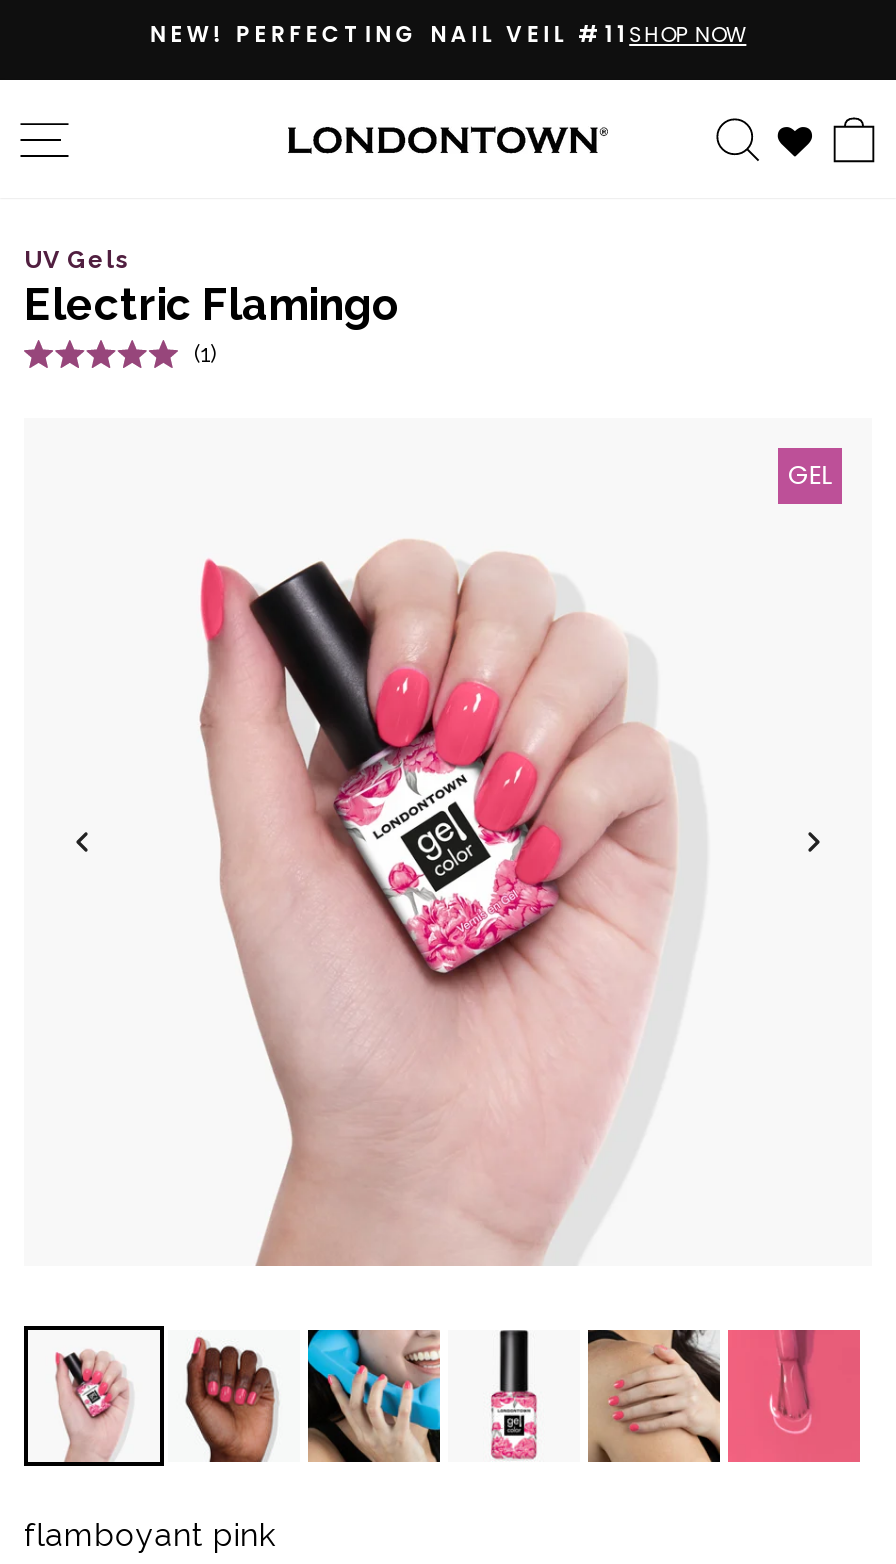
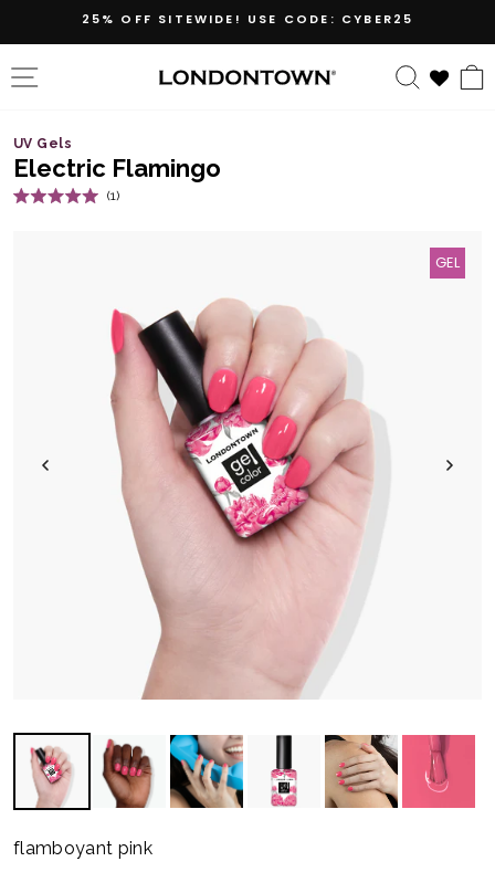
[150,18,746,50] NEW! PERFECTING NAIL VEIL #11 SHOP NOW -> [81,10,414,28] 25% OFF SITEWIDE! USE CODE: CYBER25

